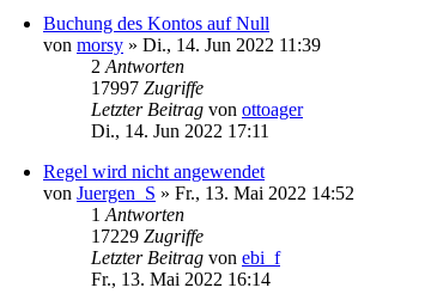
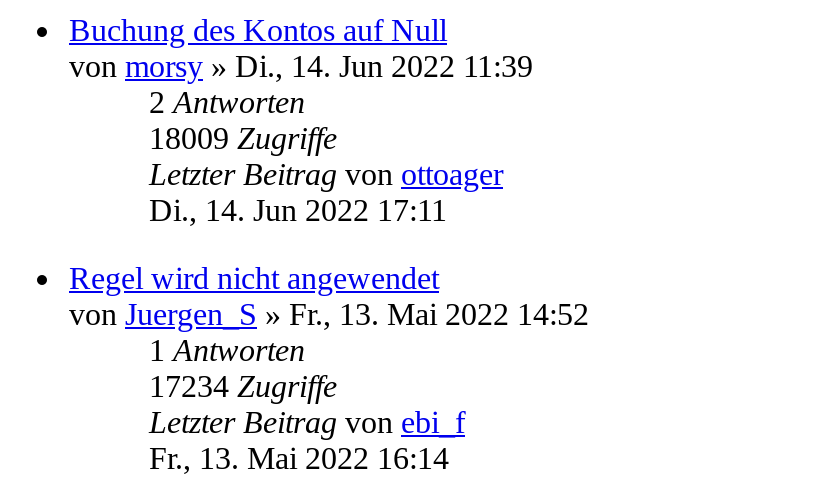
[91,78,204,98] 17997 Zugriffe -> [149,121,337,155] 18009 Zugriffe
[91,226,204,246] 17229 Zugriffe -> [149,369,337,403] 17234 Zugriffe

